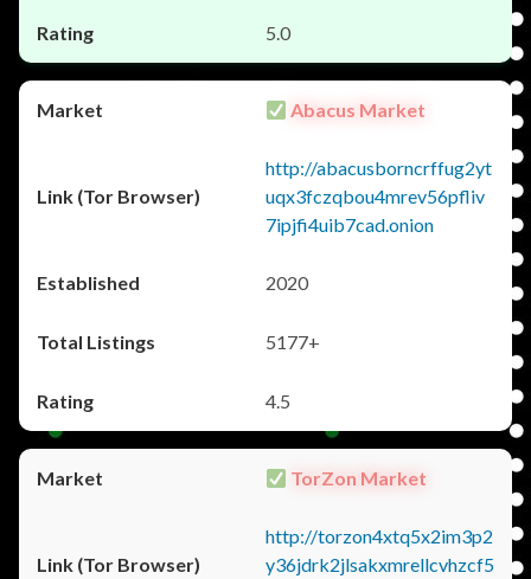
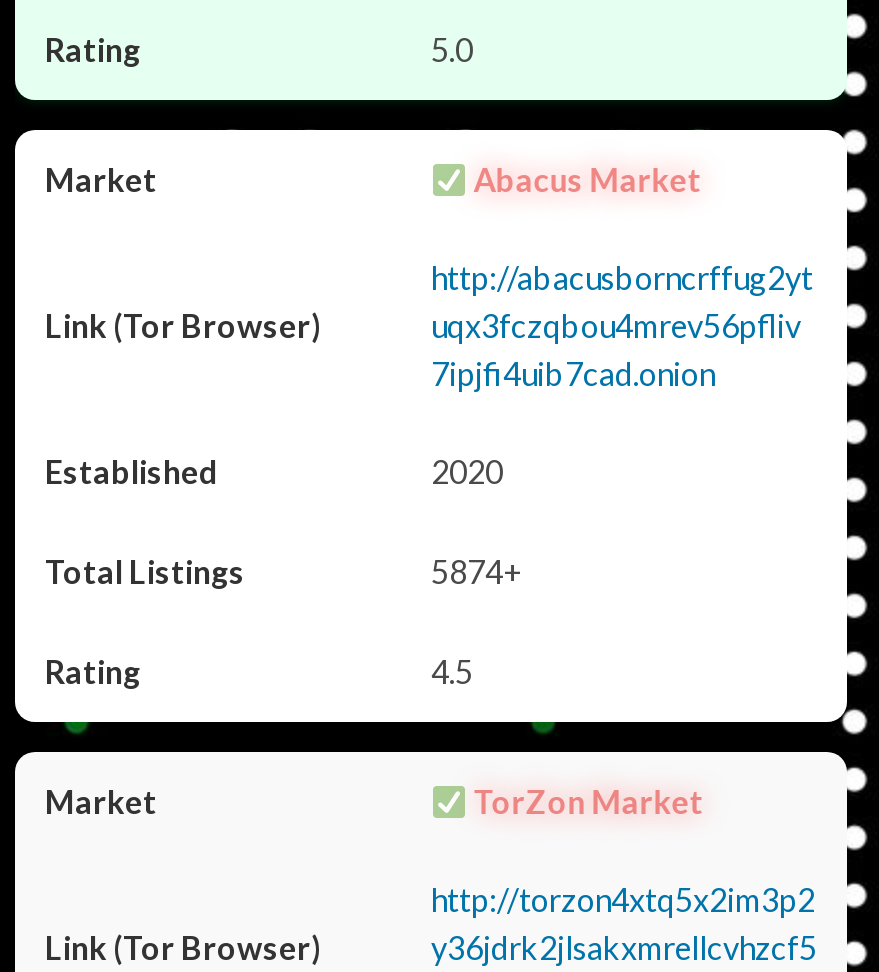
[265,330,320,353] 5177+ -> [431,552,523,590] 5874+

